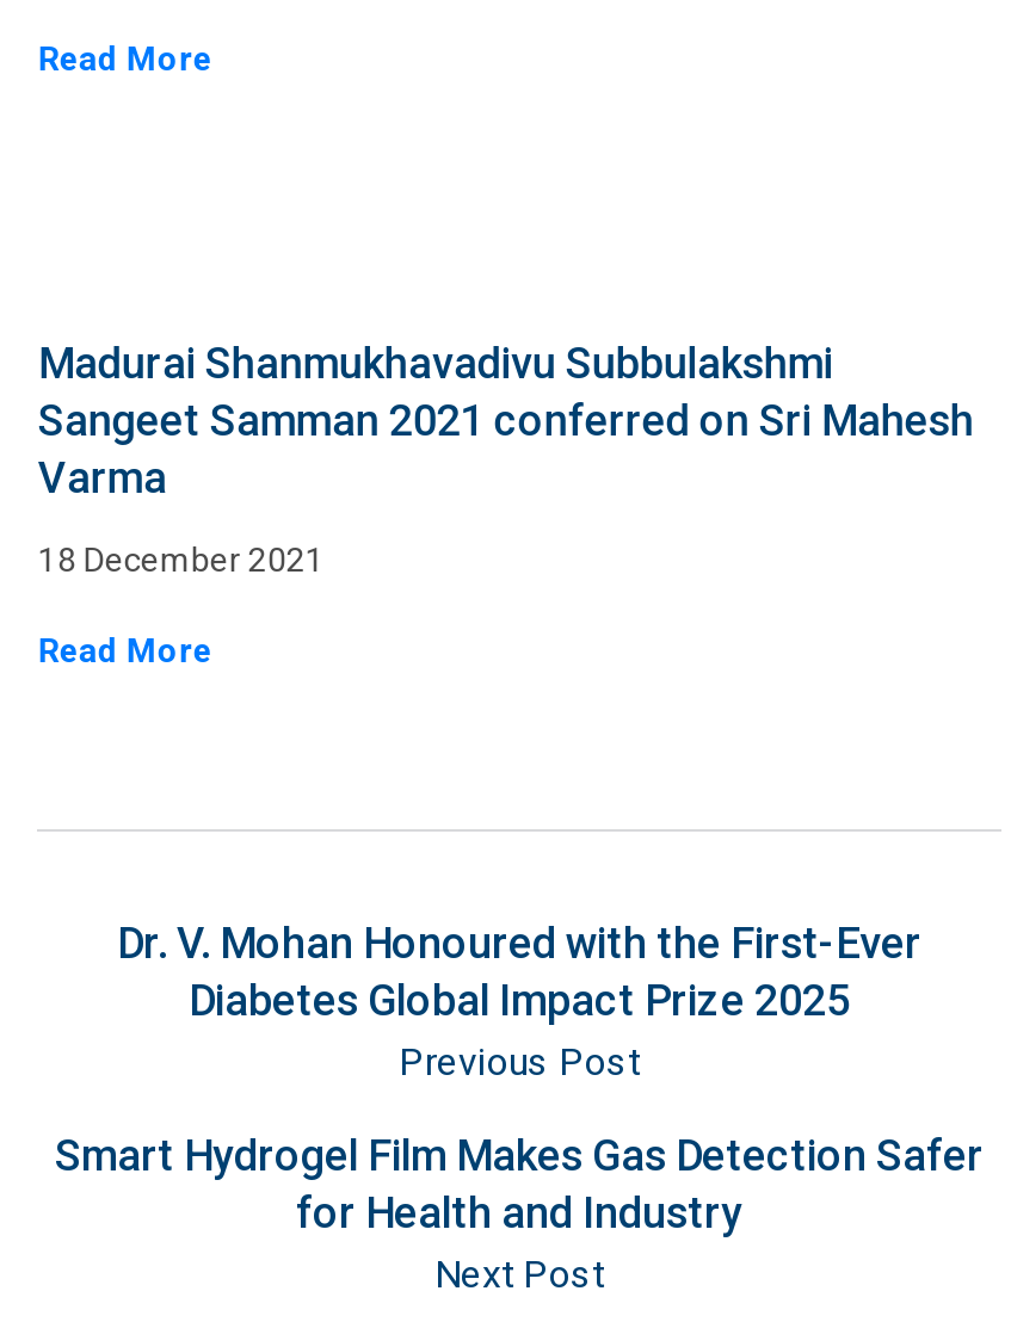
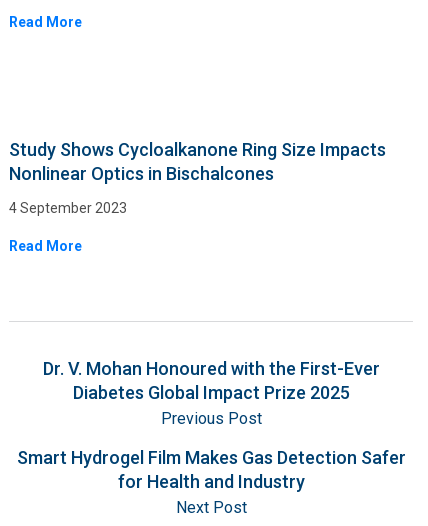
[38,337,974,502] Madurai Shanmukhavadivu Subbulakshmi | Sangeet Samman 2021 conferred on Sri Mahesh | Varma -> [9,139,386,184] Study Shows Cycloalkanone Ring Size Impacts | Nonlinear Optics in Bischalcones
[38,540,324,578] 18 December 2021 -> [9,200,127,216] 4 September 2023

